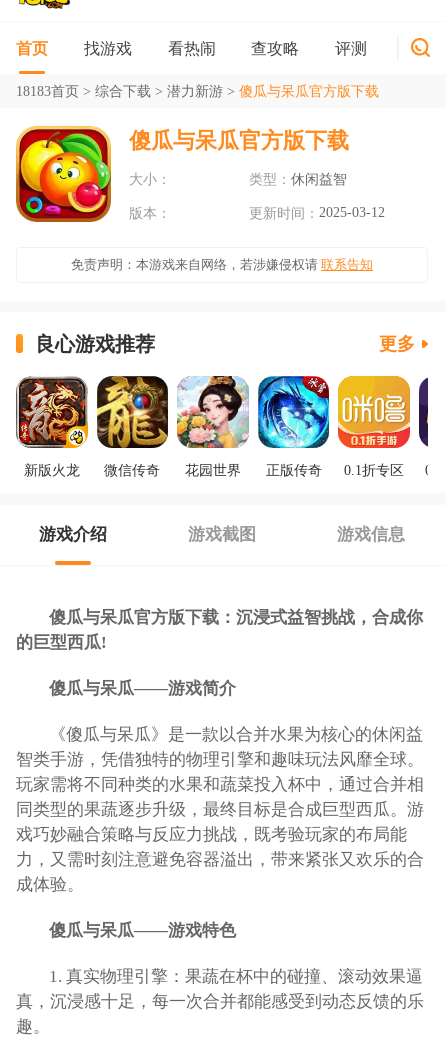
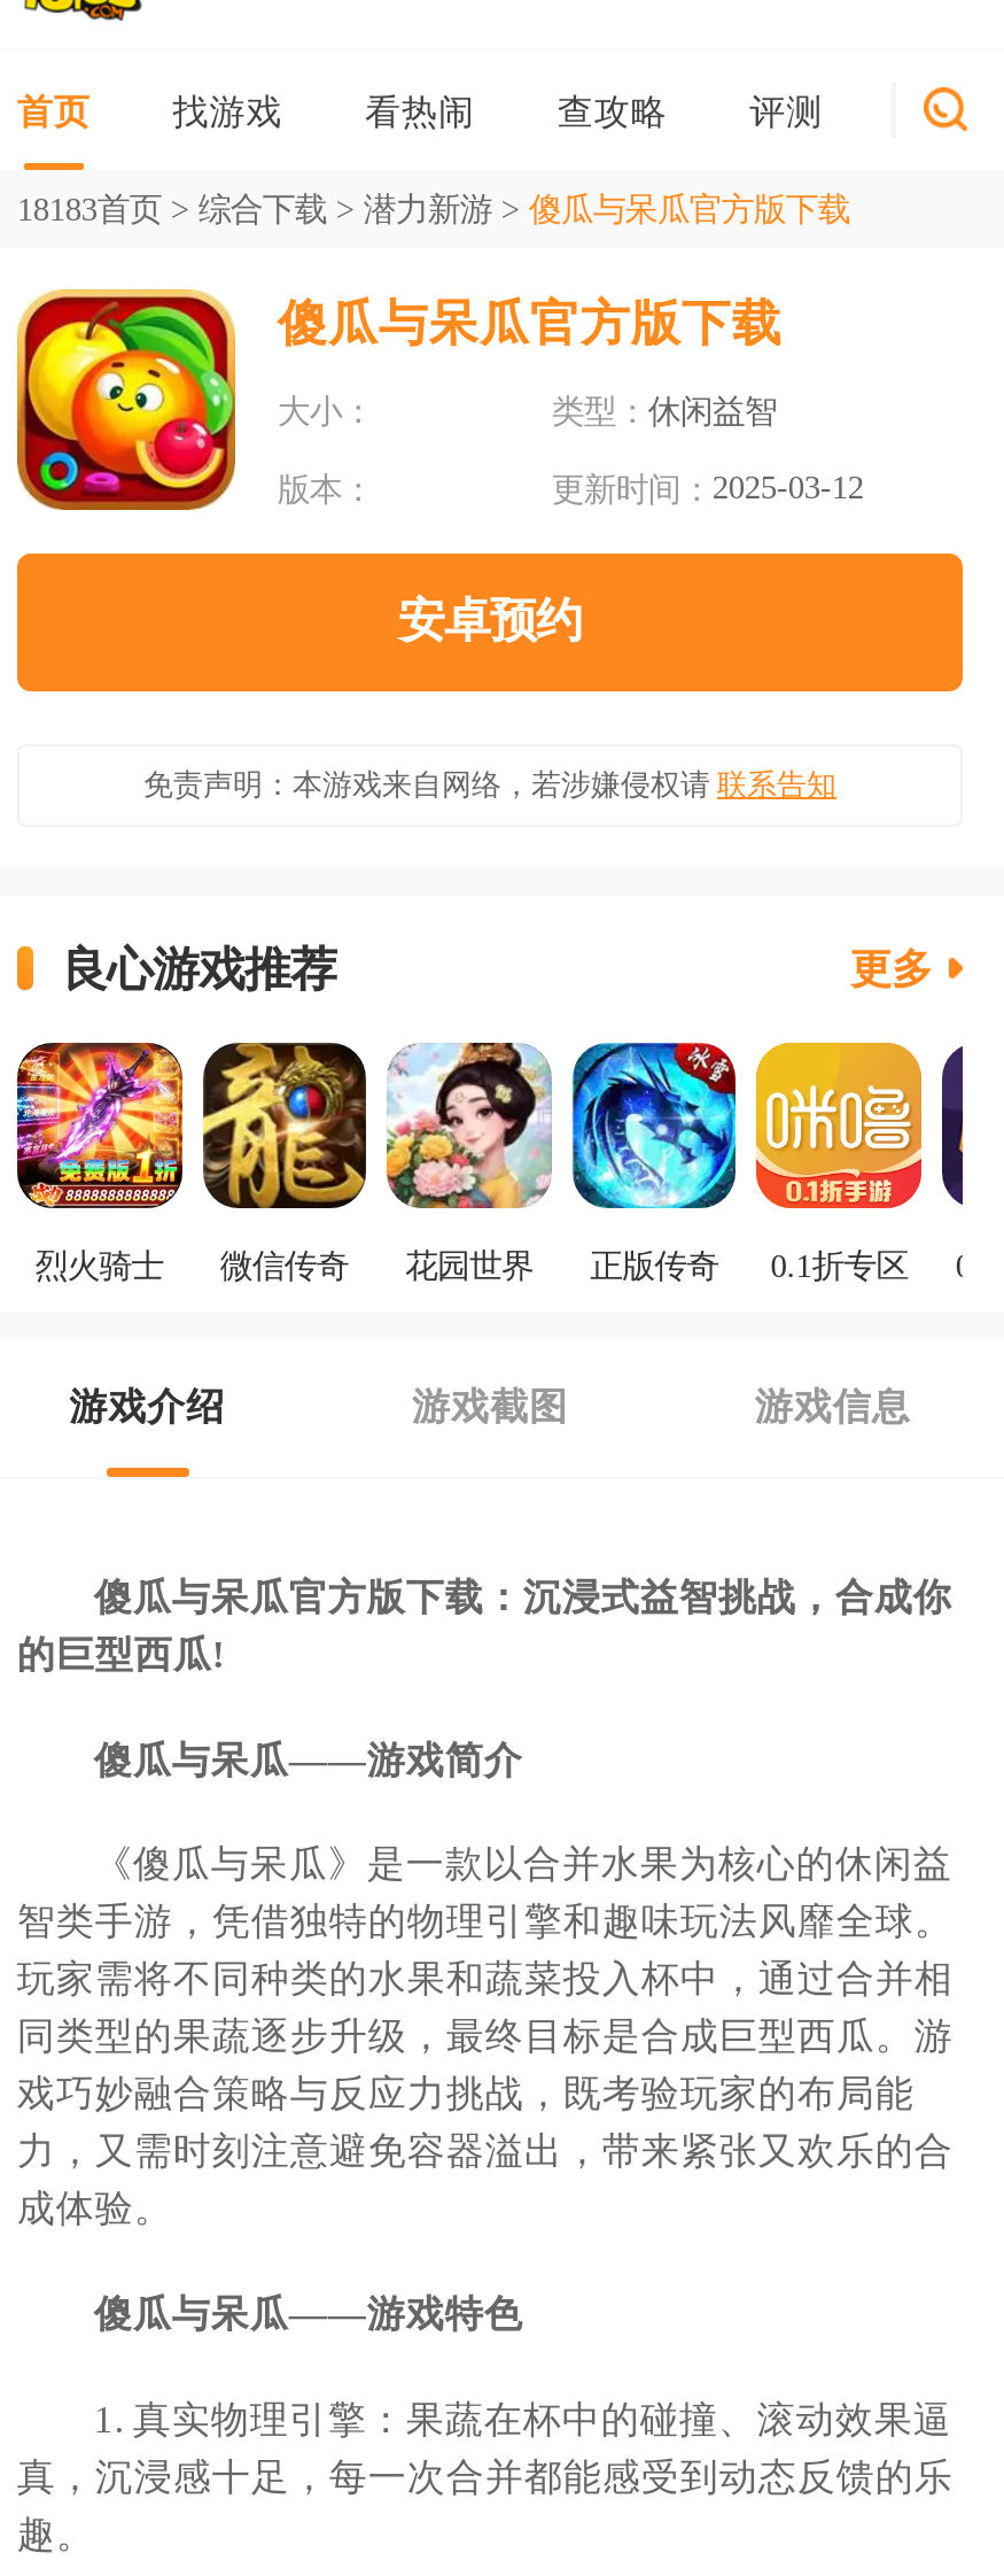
none -> [398,594,582,645] 安卓预约
[16,376,89,477] [image] | 新版火龙 -> [15,1041,185,1284] [image] | 烈火骑士

